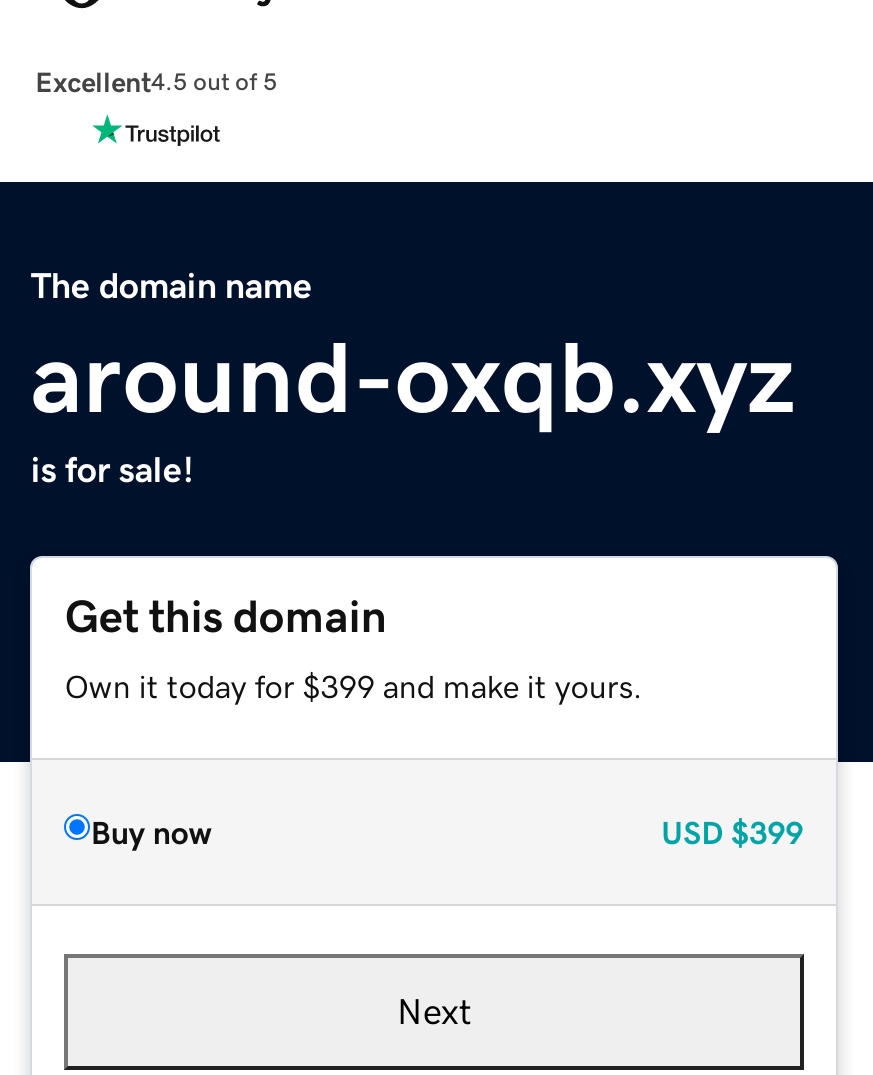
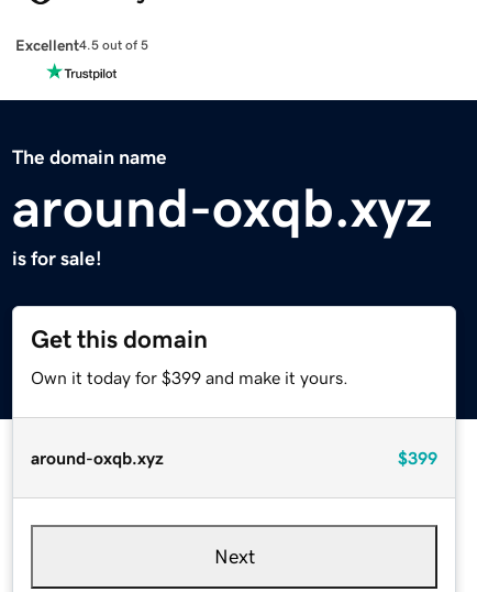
[91,815,803,847] Buy now | USD $399 -> [31,449,437,466] around-oxqb.xyz | $399

